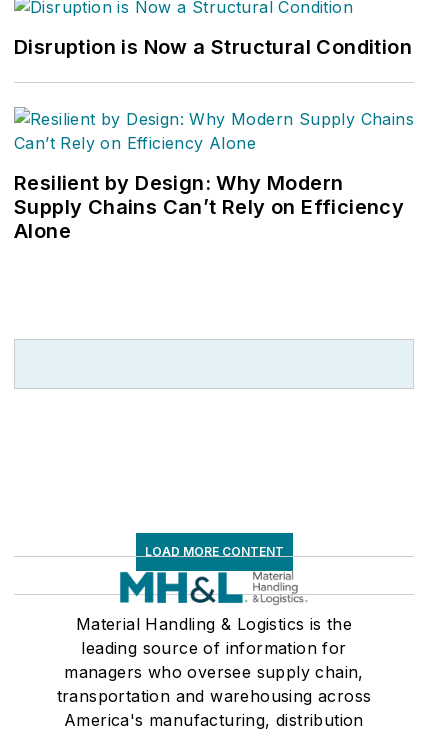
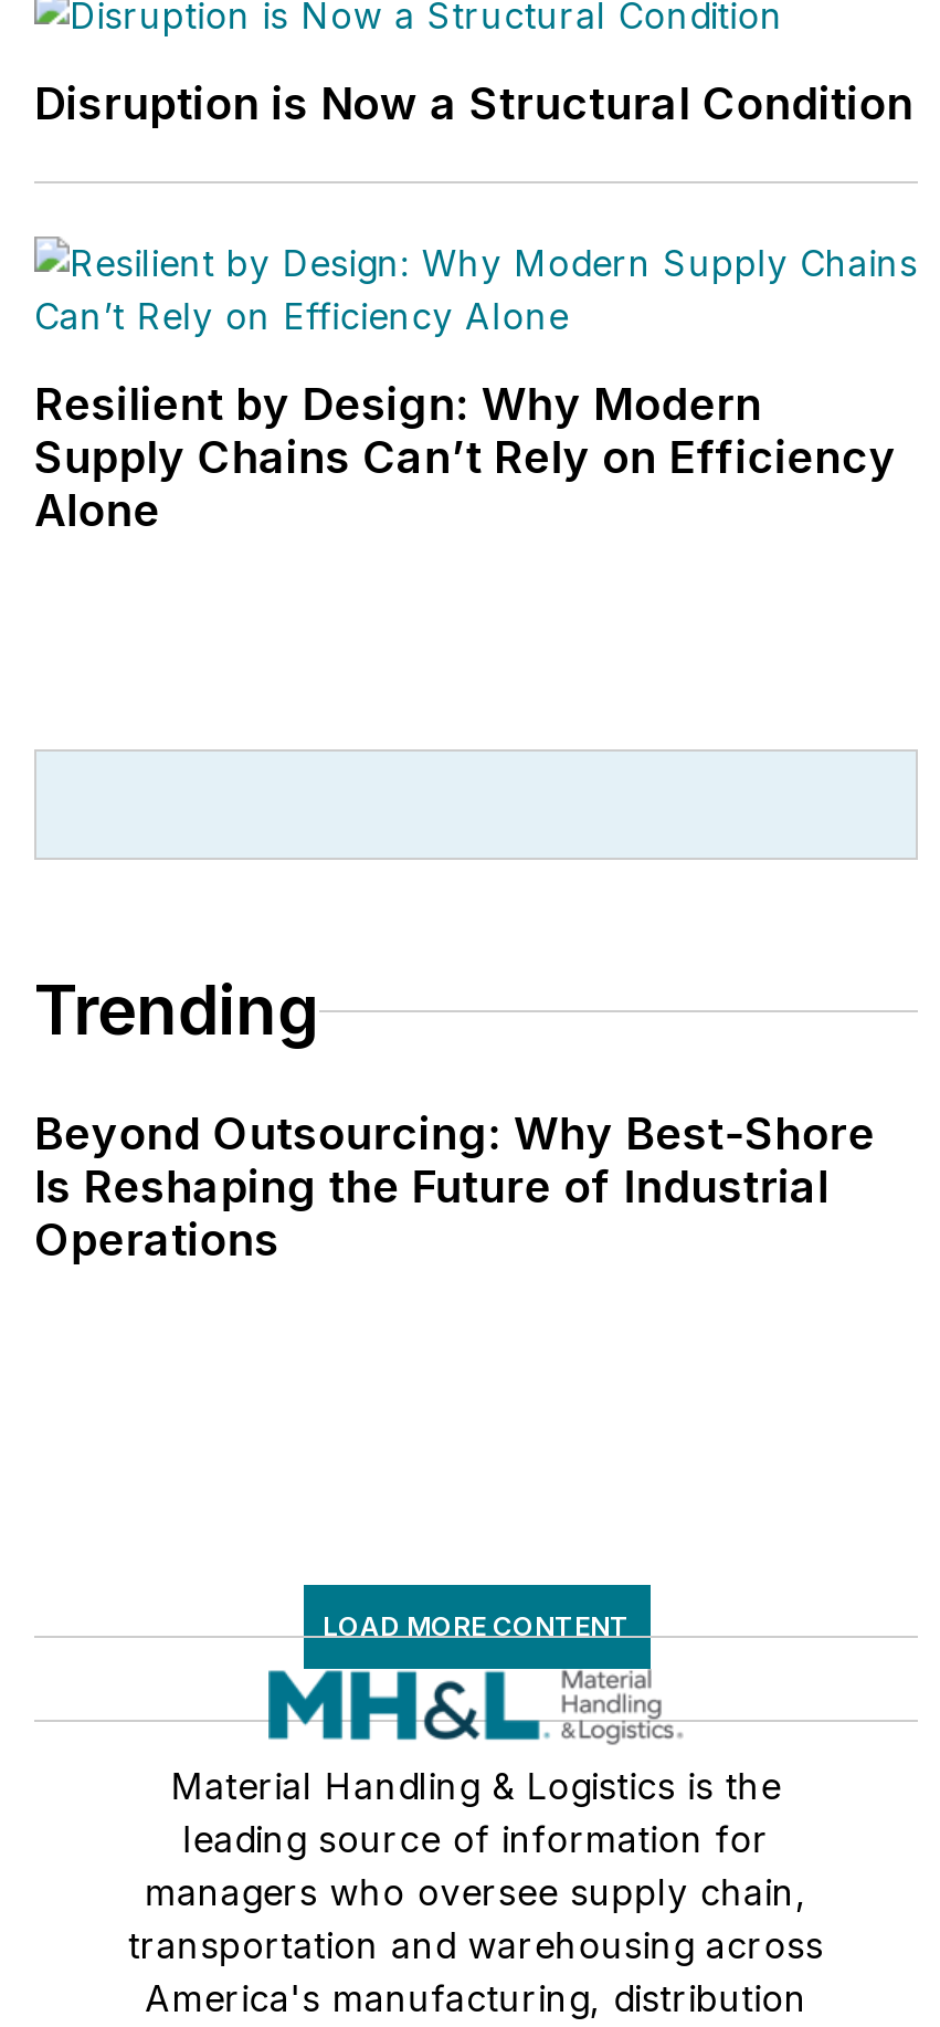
none -> [34,971,875,1267] Trending | Beyond Outsourcing: Why Best-Shore | Is Reshaping the Future of Industrial | Operations

